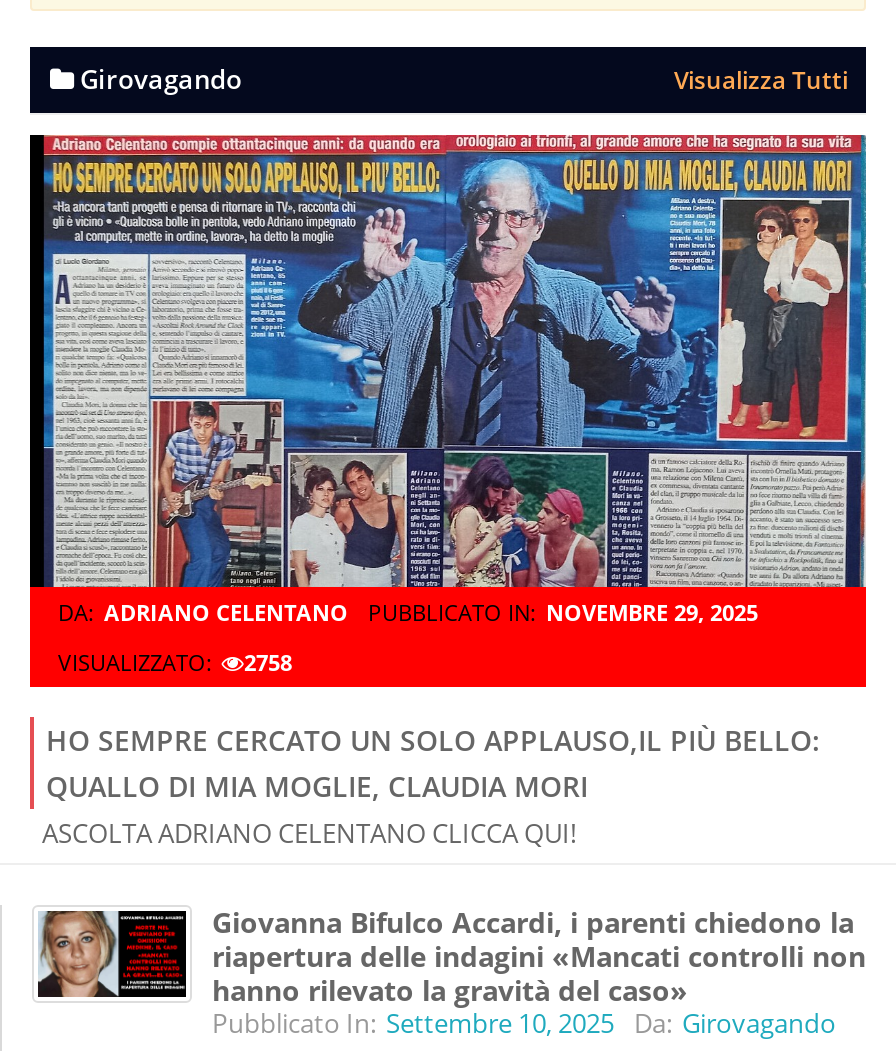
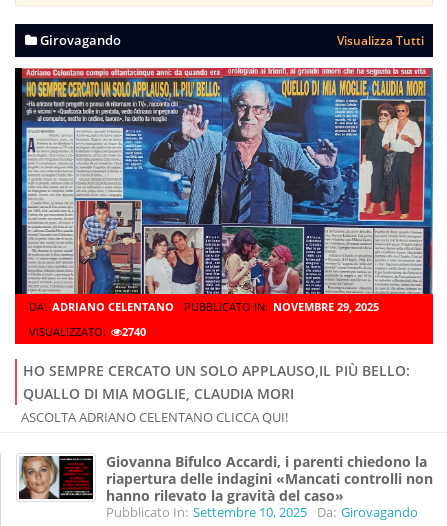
[58,648,292,678] VISUALIZZATO: 2758 -> [29,324,146,339] VISUALIZZATO: 2740

